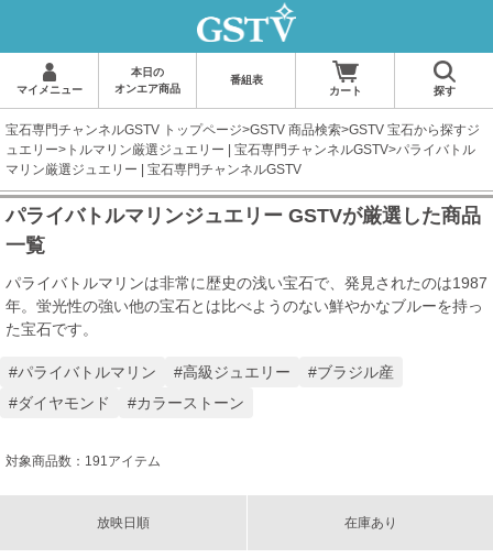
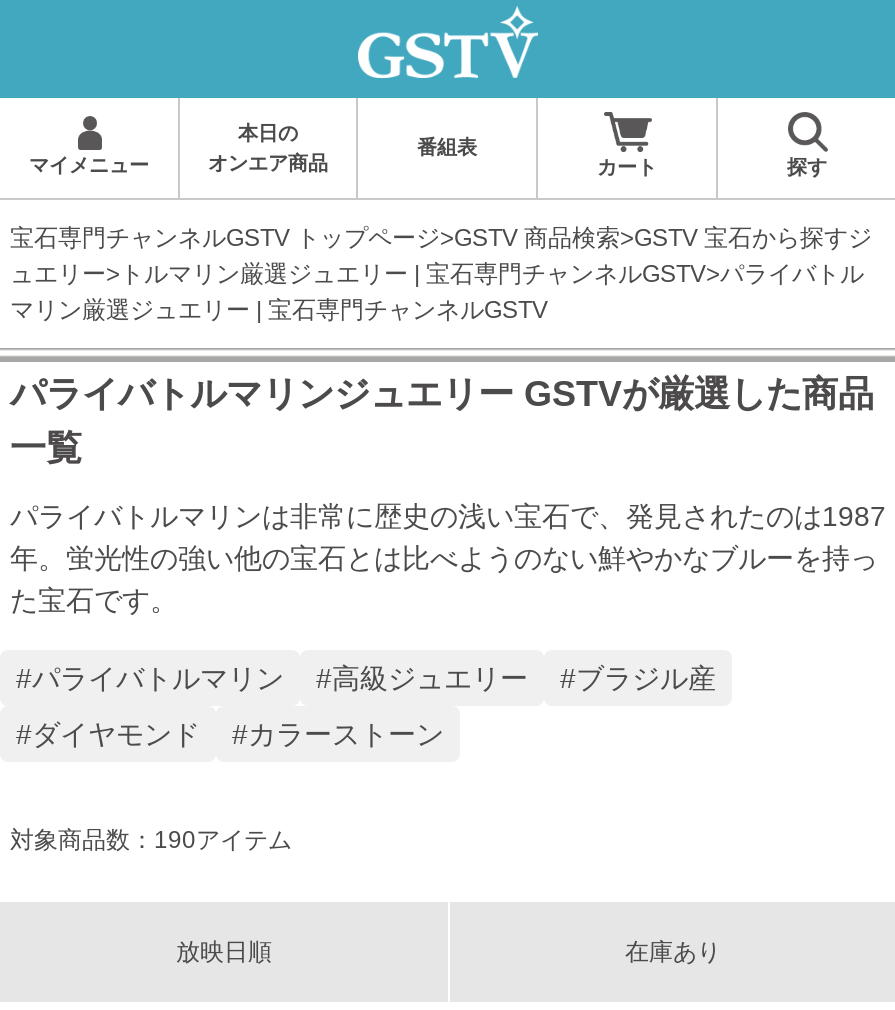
[6,453,161,469] 対象商品数：191アイテム -> [10,826,292,854] 対象商品数：190アイテム

